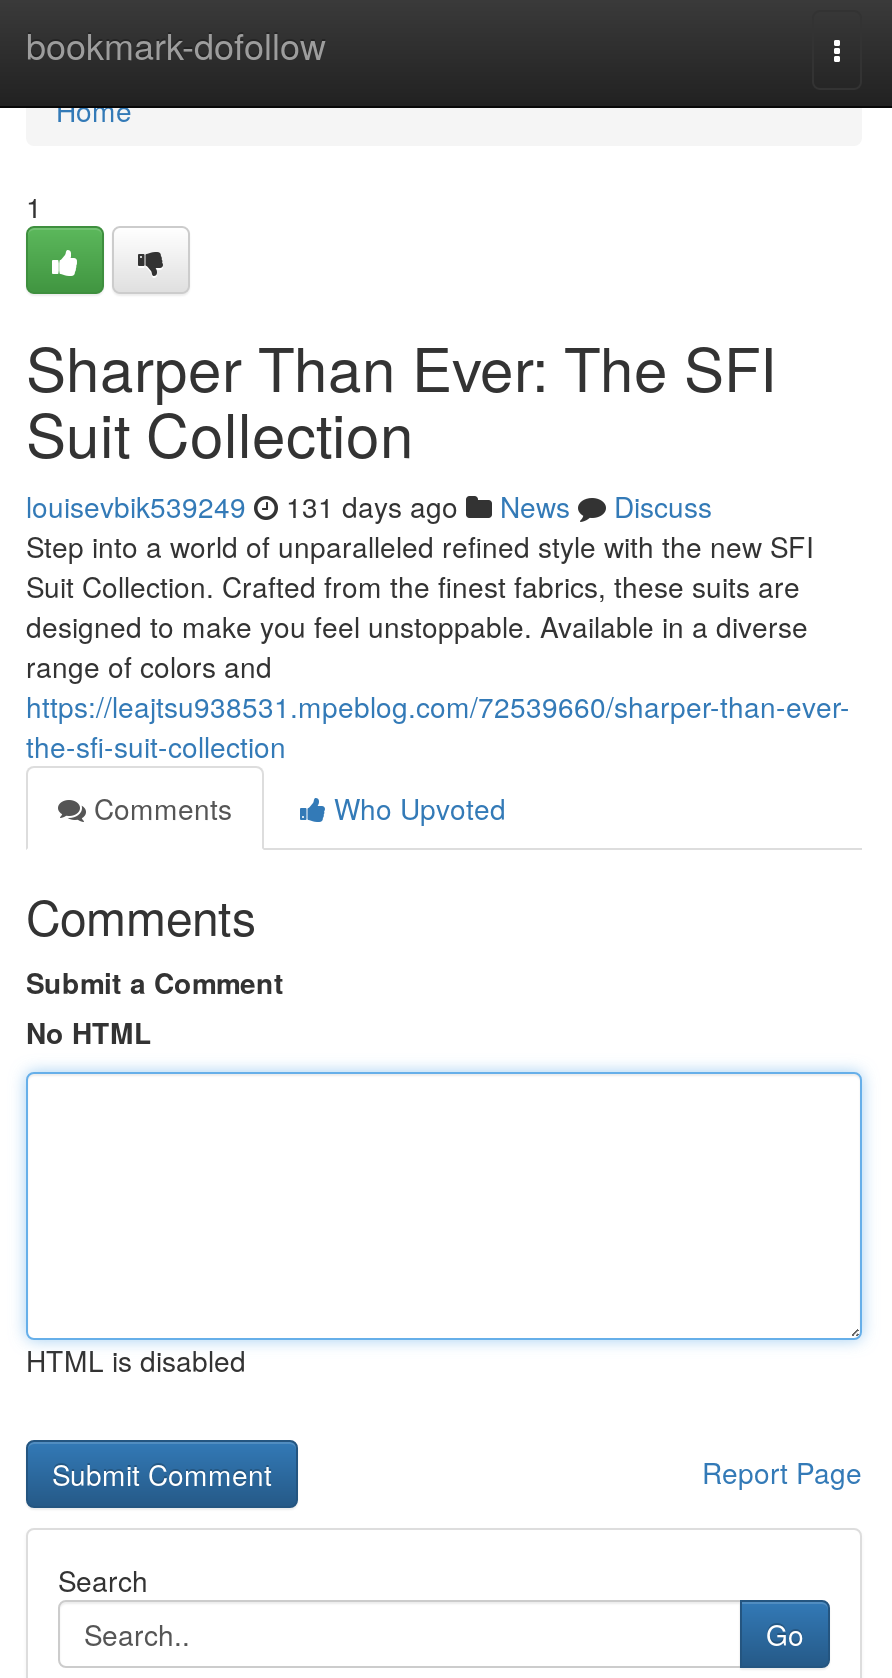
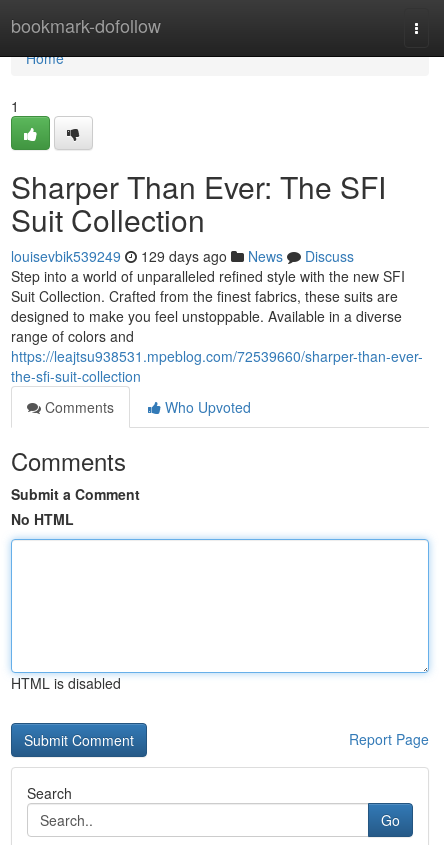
[26,486,712,526] louisevbik539249 131 days ago News Discuss -> [11,246,354,266] louisevbik539249 129 days ago News Discuss

